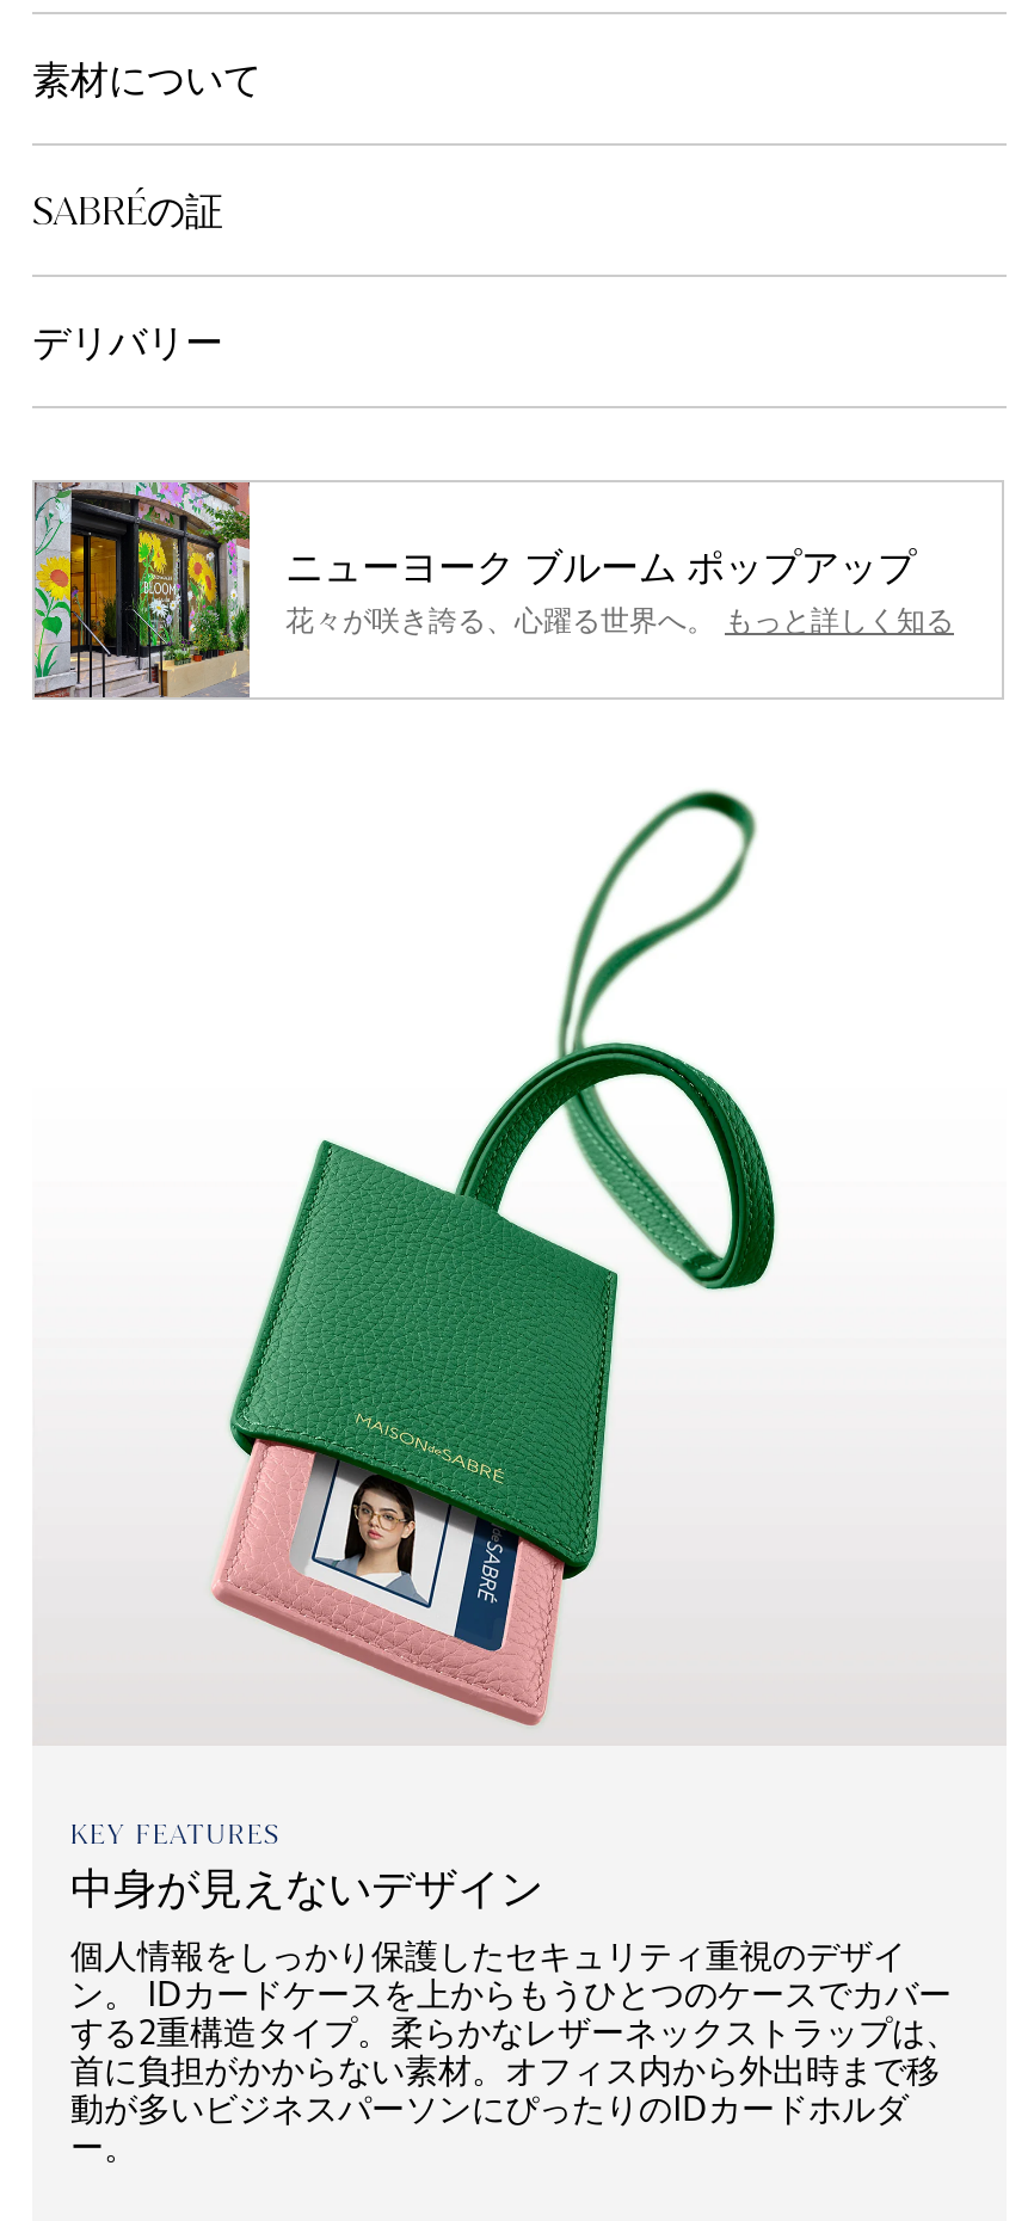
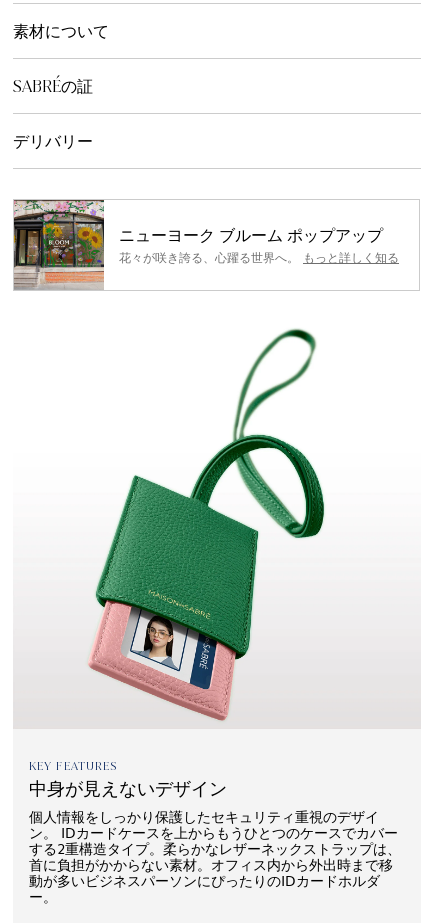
[32,480,252,697] [image] -> [13,199,105,291] [image]

